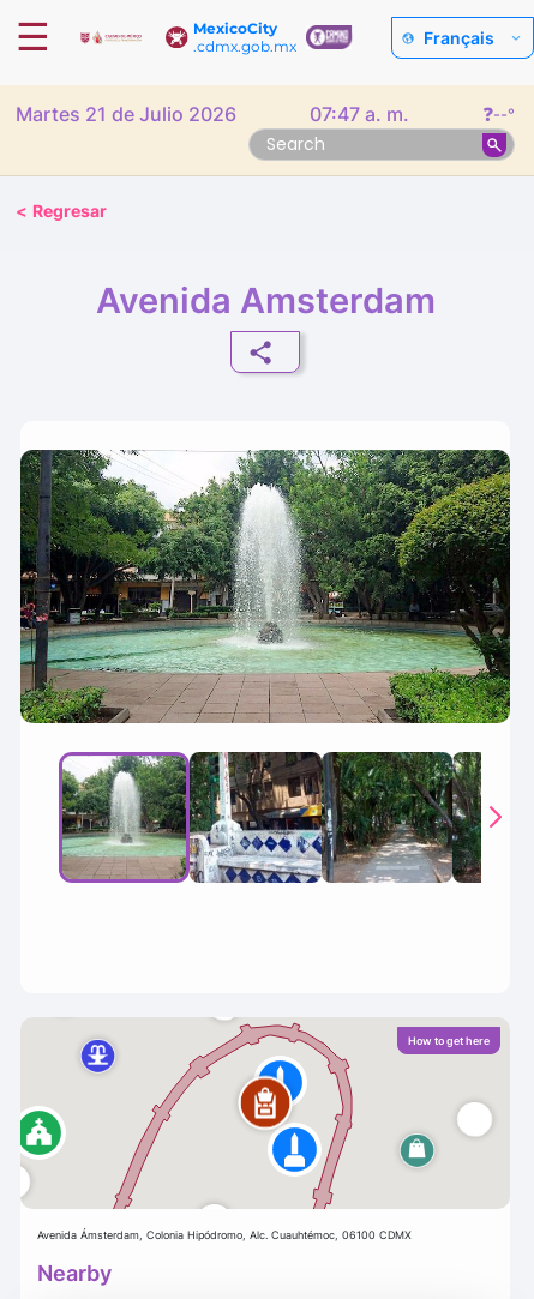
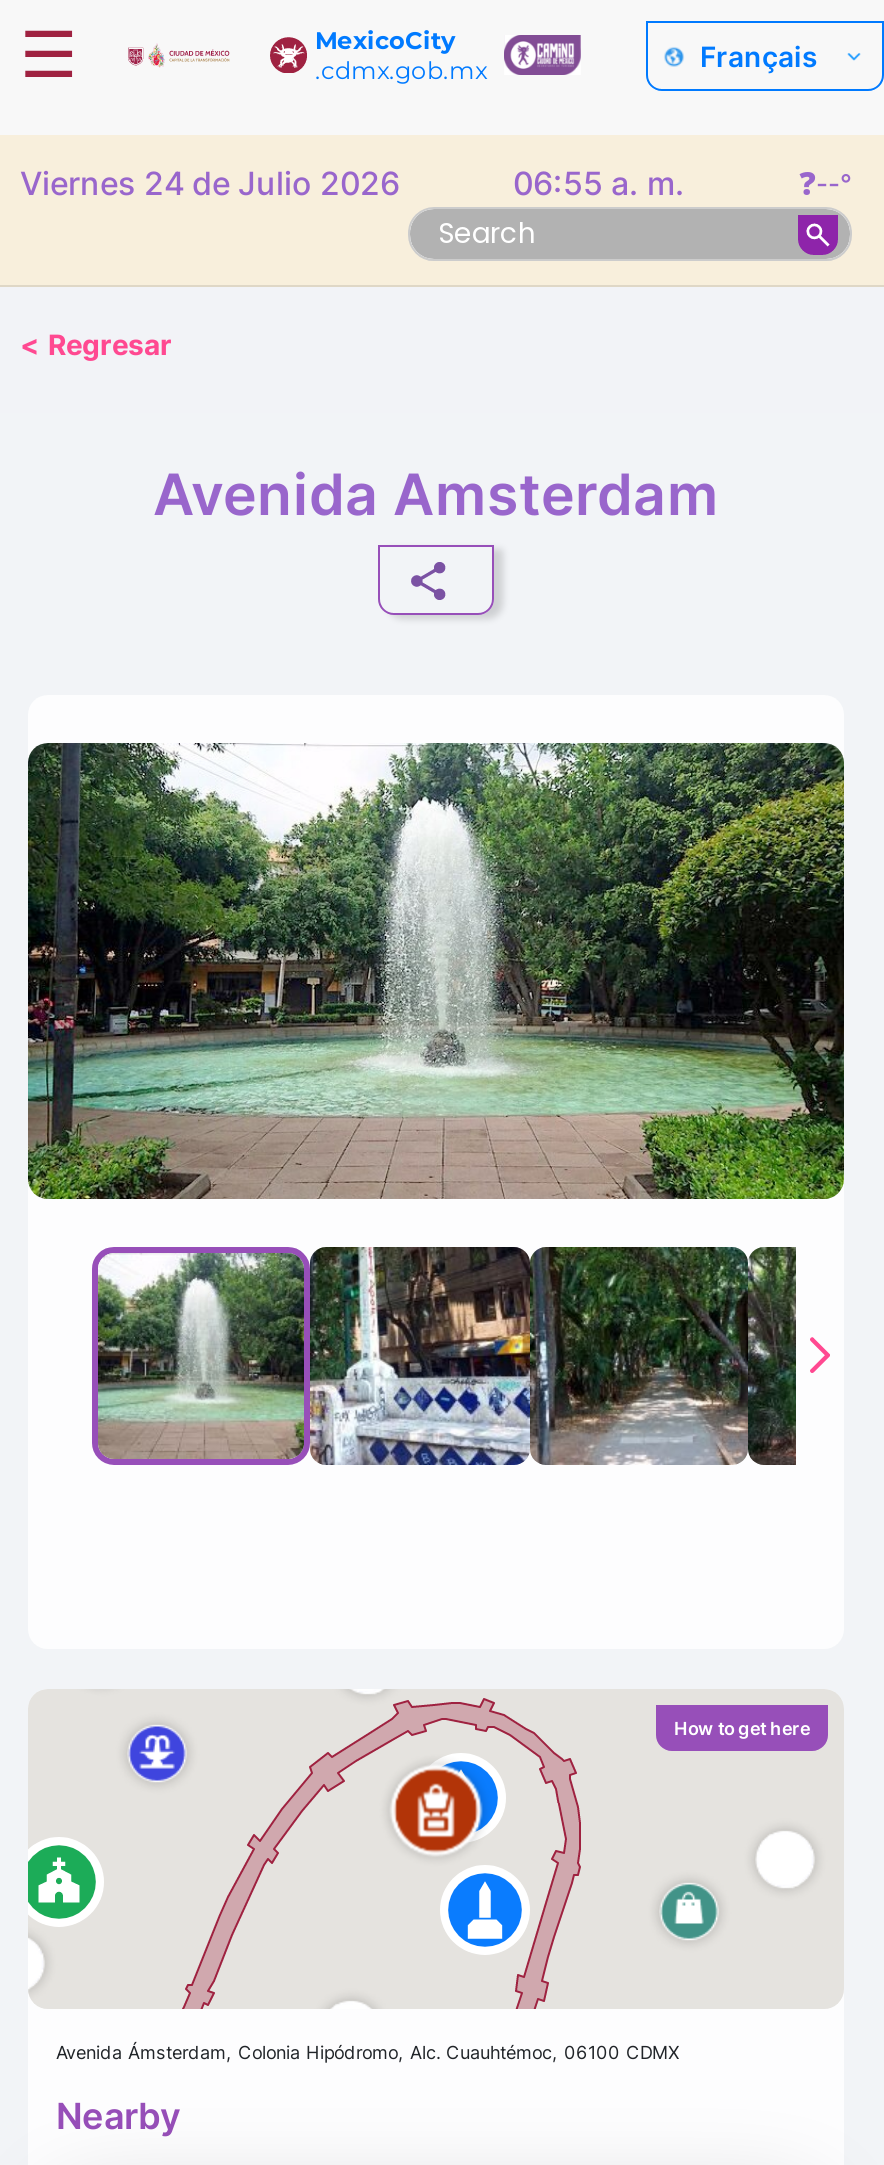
[16,102,236,126] Martes 21 de Julio 2026 -> [20,163,400,203] Viernes 24 de Julio 2026
[310,102,409,126] 07:47 a. m. -> [513,163,685,203] 06:55 a. m.
[240,1063,293,1129] [image] -> [394,1767,484,1873] [image]

